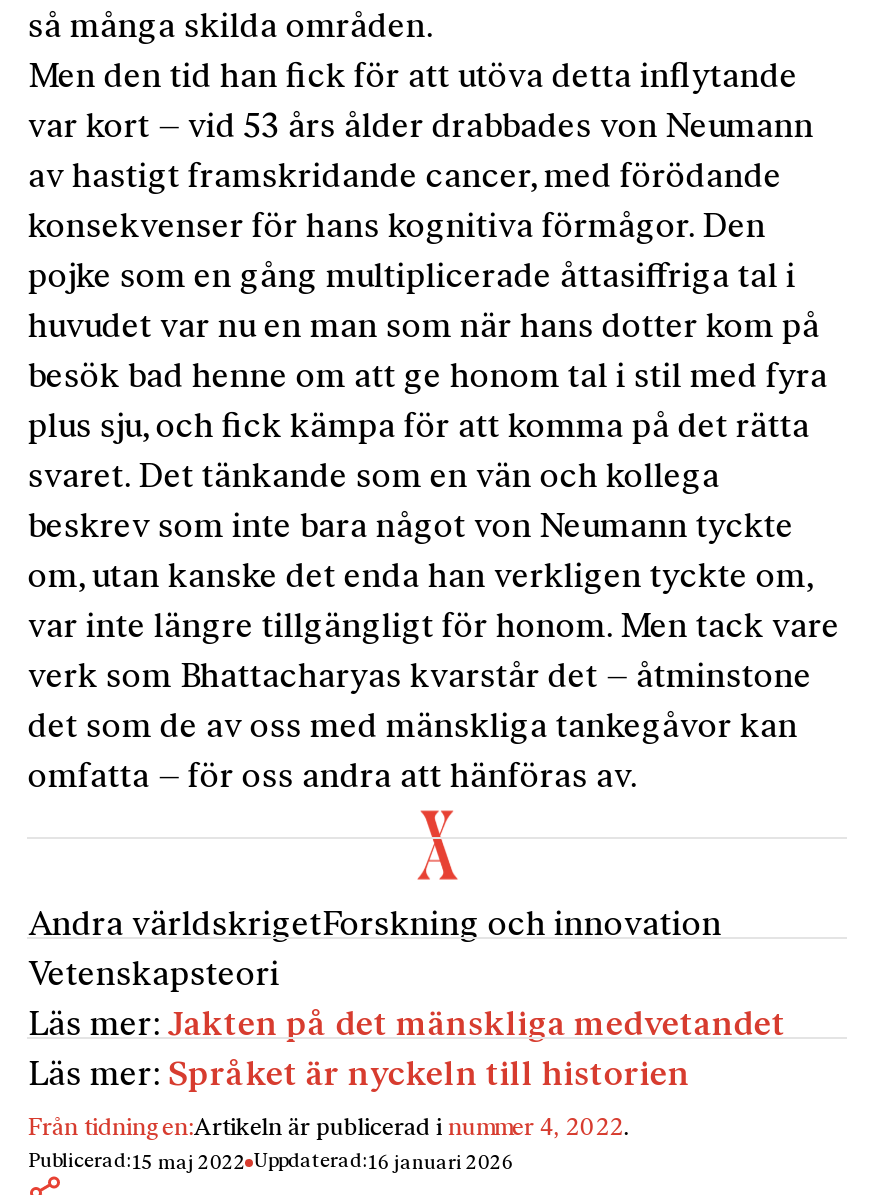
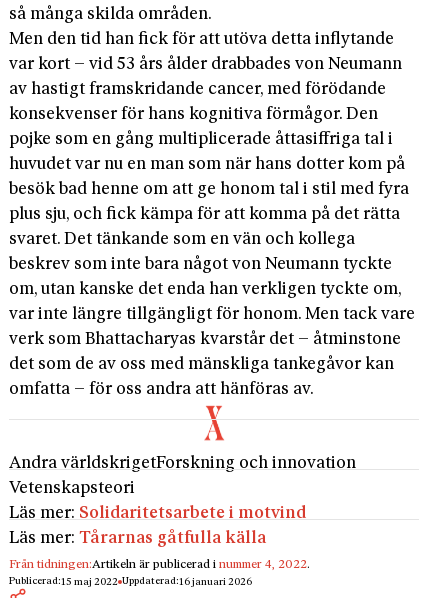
[28,1009,786,1043] Läs mer: Jakten på det mänskliga medvetandet -> [9,505,306,522] Läs mer: Solidaritetsarbete i motvind
[28,1059,690,1093] Läs mer: Språket är nyckeln till historien -> [9,530,266,547] Läs mer: Tårarnas gåtfulla källa

